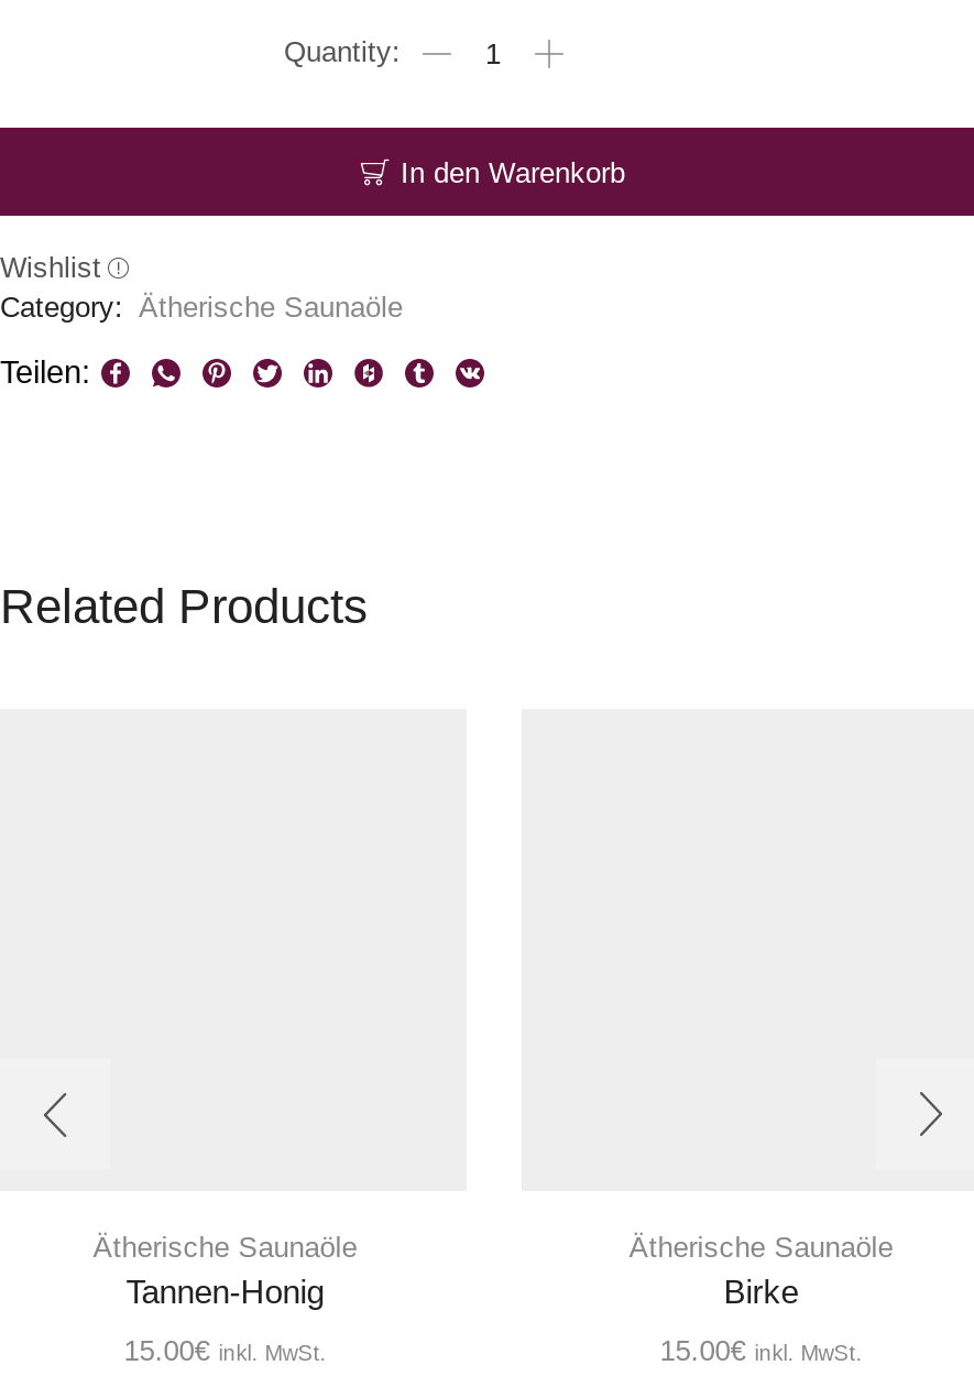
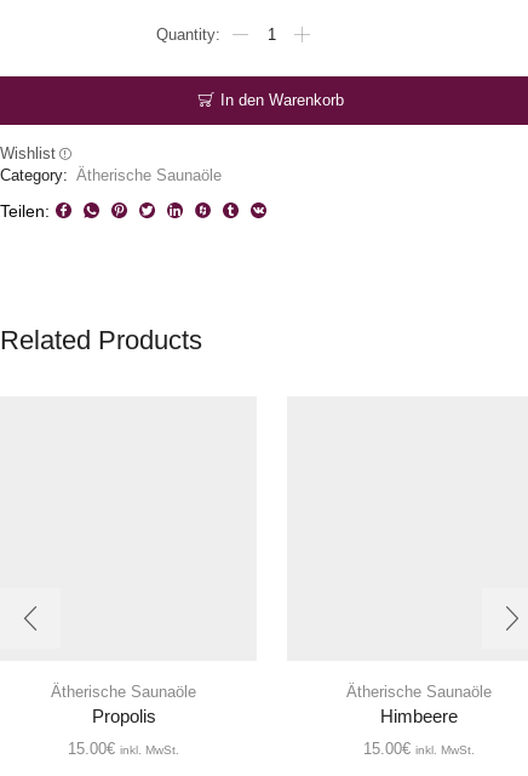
[126,1275,324,1310] Tannen-Honig -> [92,707,156,726] Propolis
[724,1275,799,1310] Birke -> [380,707,458,726] Himbeere

